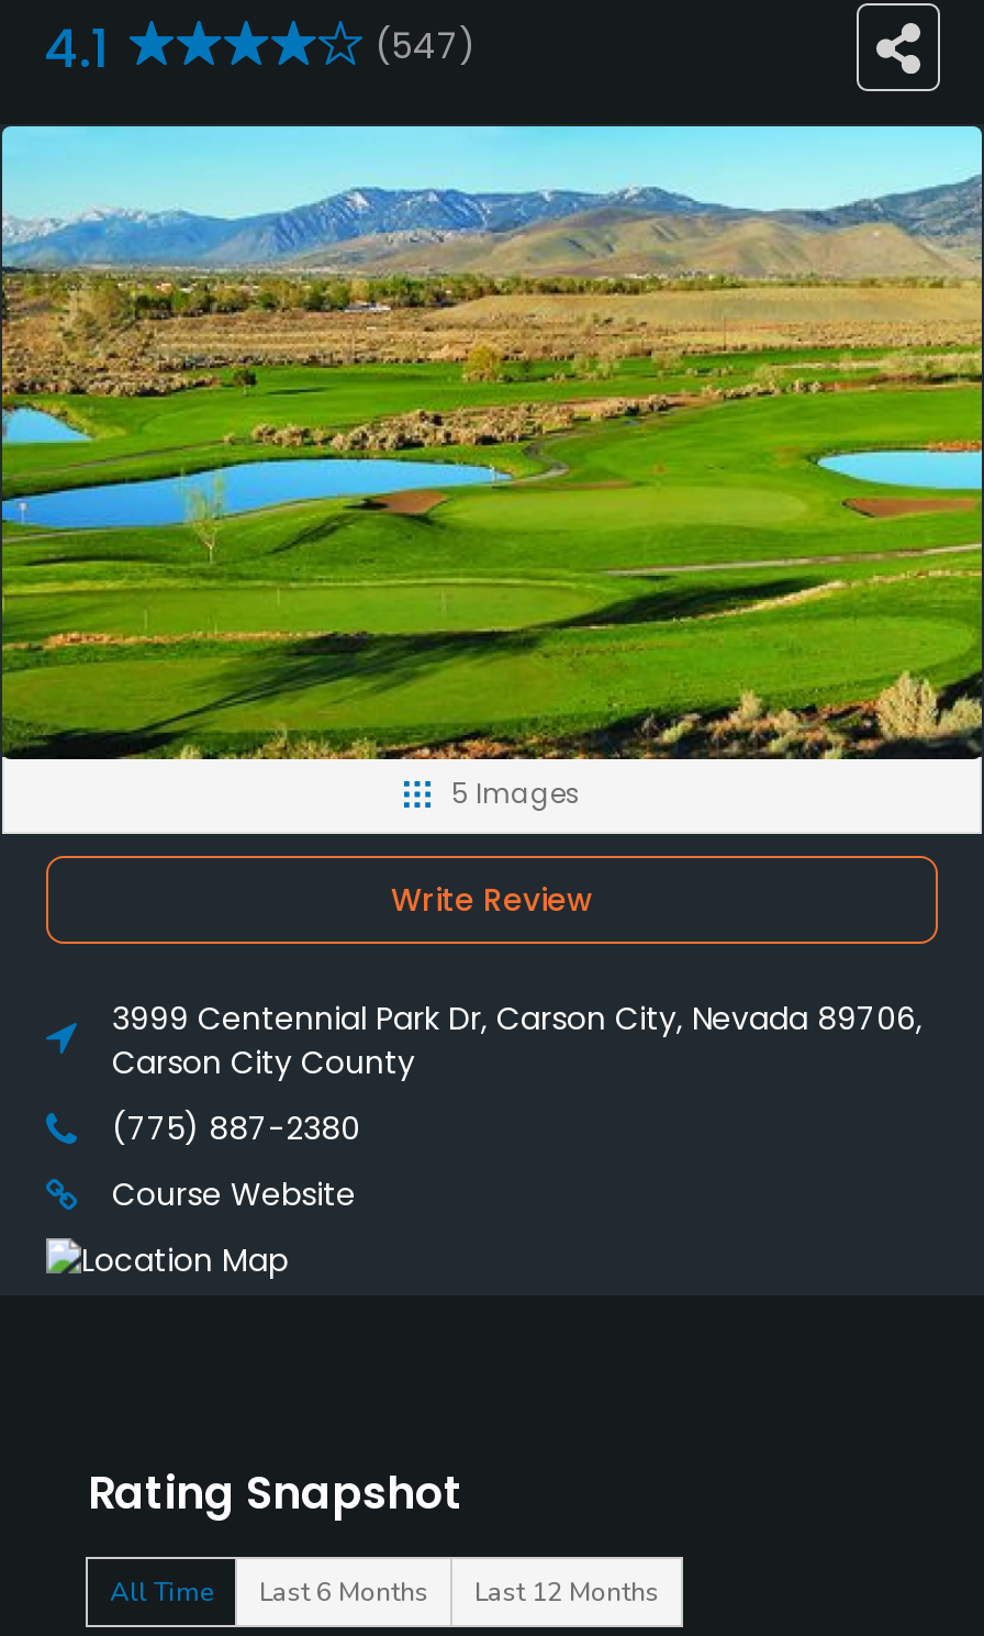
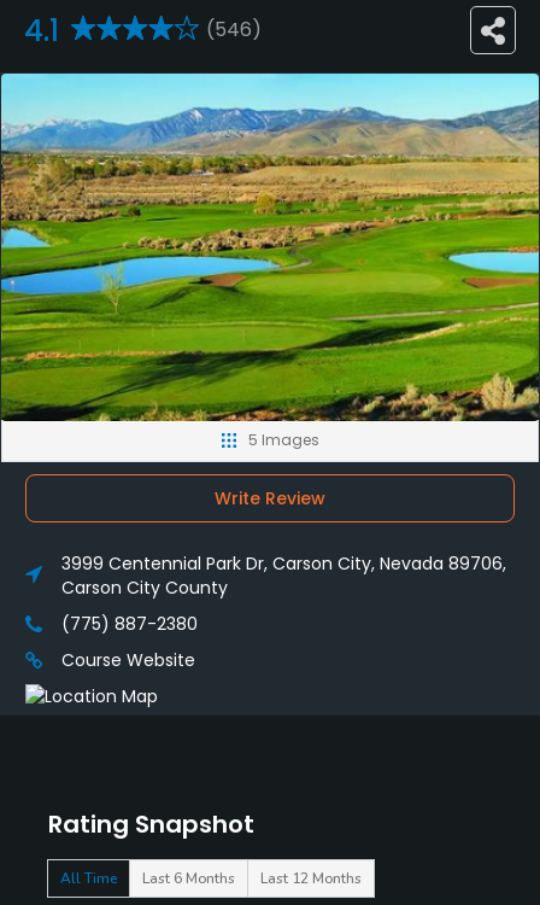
[376,21,477,72] (547) -> [206,16,262,44] (546)

